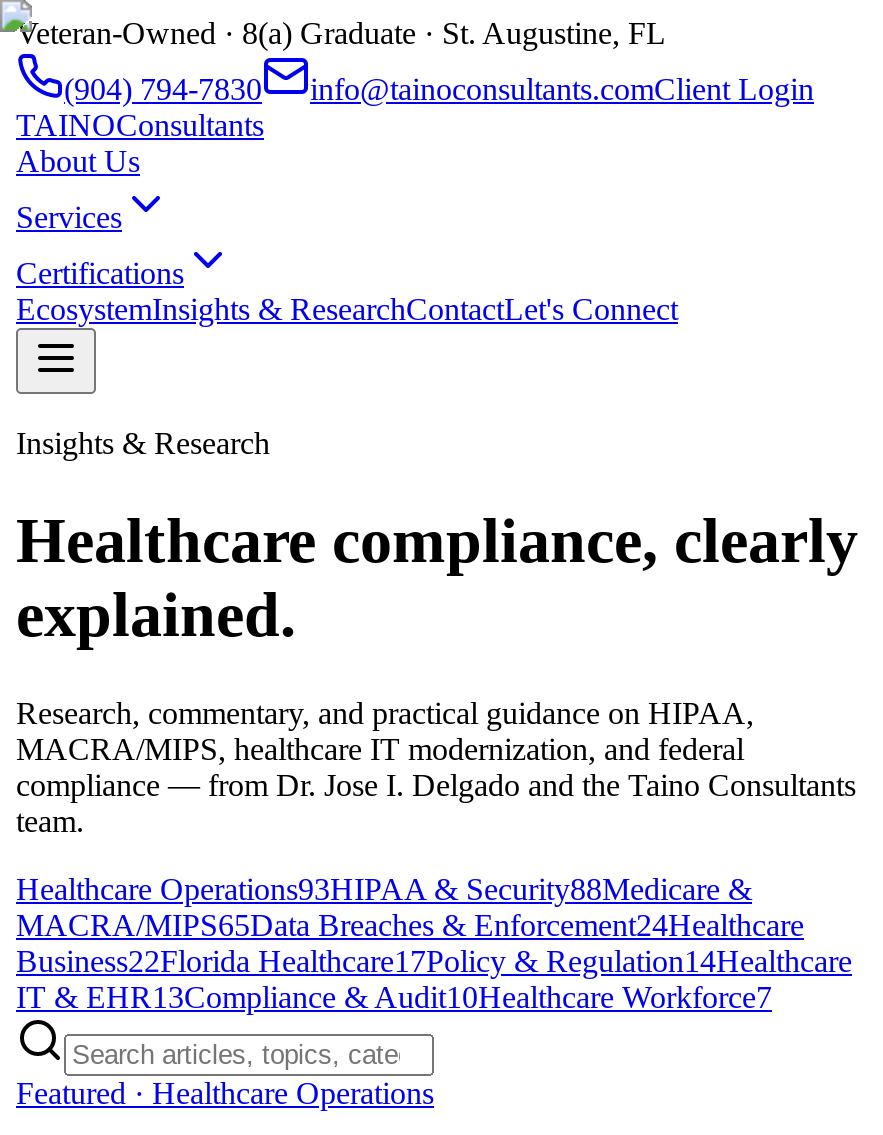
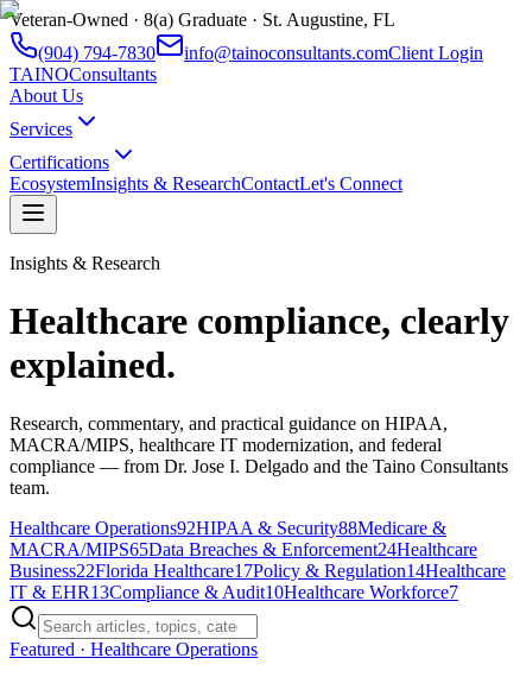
[16,872,752,906] Healthcare Operations93HIPAA & Security88Medicare & -> [9,518,446,538] Healthcare Operations92HIPAA & Security88Medicare &

